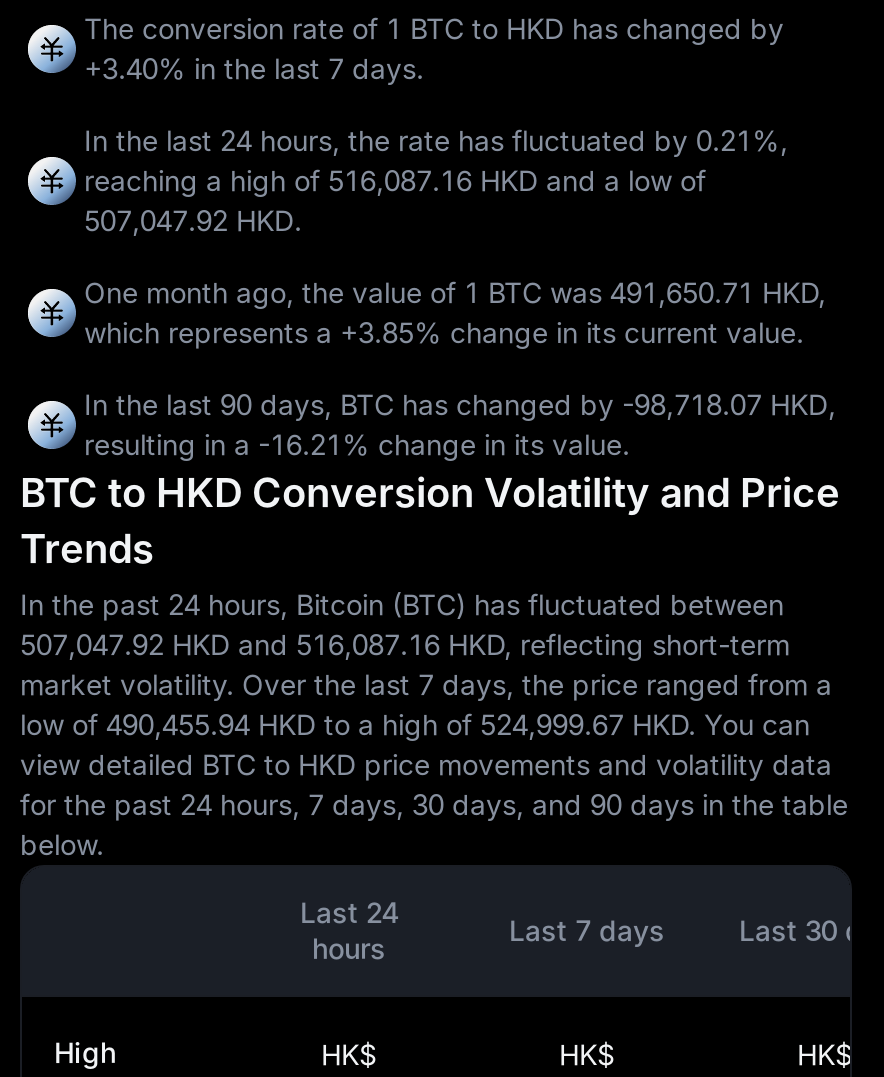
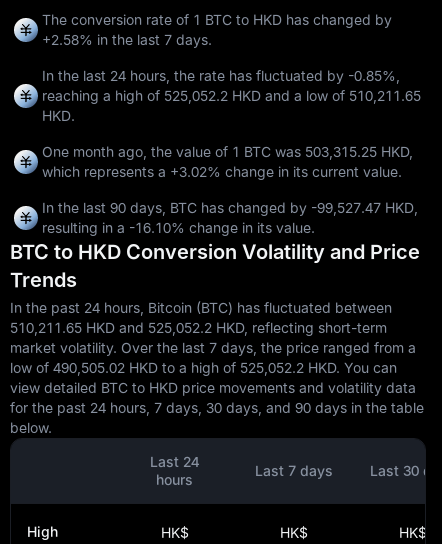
[84,52,424,86] +3.40% in the last 7 days. -> [42,31,212,48] +2.58% in the last 7 days.
[84,124,788,238] In the last 24 hours, the rate has fluctuated by 0.21%, | reaching a high of 516,087.16 HKD and a low of | 507,047.92 HKD. -> [42,67,421,124] In the last 24 hours, the rate has fluctuated by -0.85%, | reaching a high of 525,052.2 HKD and a low of 510,211.65 | HKD.
[84,276,826,350] One month ago, the value of 1 BTC was 491,650.71 HKD, | which represents a +3.85% change in its current value. -> [42,143,413,180] One month ago, the value of 1 BTC was 503,315.25 HKD, | which represents a +3.02% change in its current value.
[84,388,836,462] In the last 90 days, BTC has changed by -98,718.07 HKD, | resulting in a -16.21% change in its value. -> [42,199,418,236] In the last 90 days, BTC has changed by -99,527.47 HKD, | resulting in a -16.10% change in its value.
[20,628,790,662] 507,047.92 HKD and 516,087.16 HKD, reflecting short-term -> [10,319,387,336] 510,211.65 HKD and 525,052.2 HKD, reflecting short-term
[20,708,810,742] low of 490,455.94 HKD to a high of 524,999.67 HKD. You can -> [10,359,397,376] low of 490,505.02 HKD to a high of 525,052.2 HKD. You can

